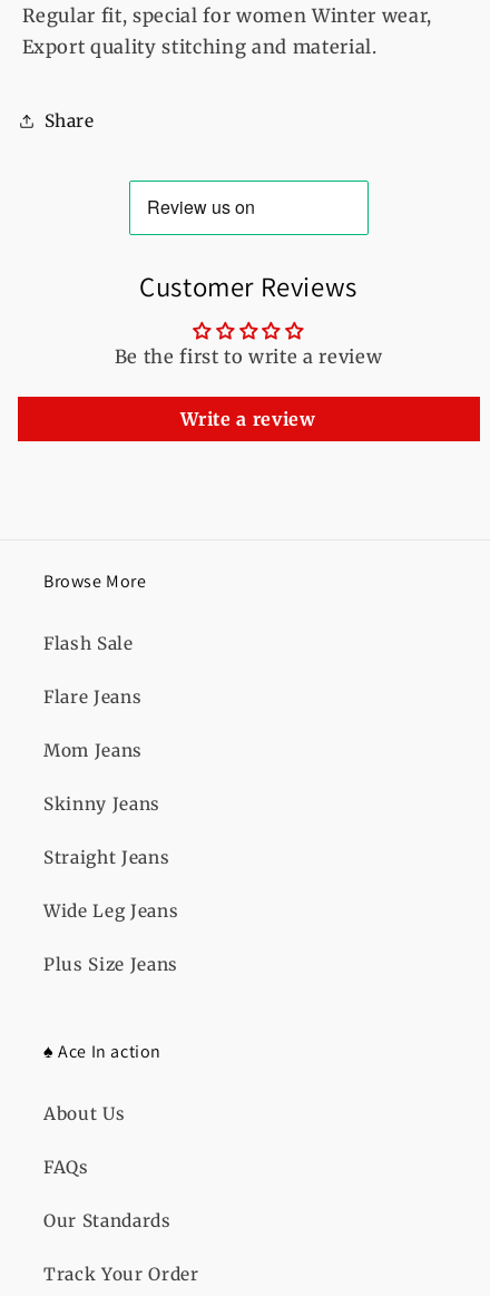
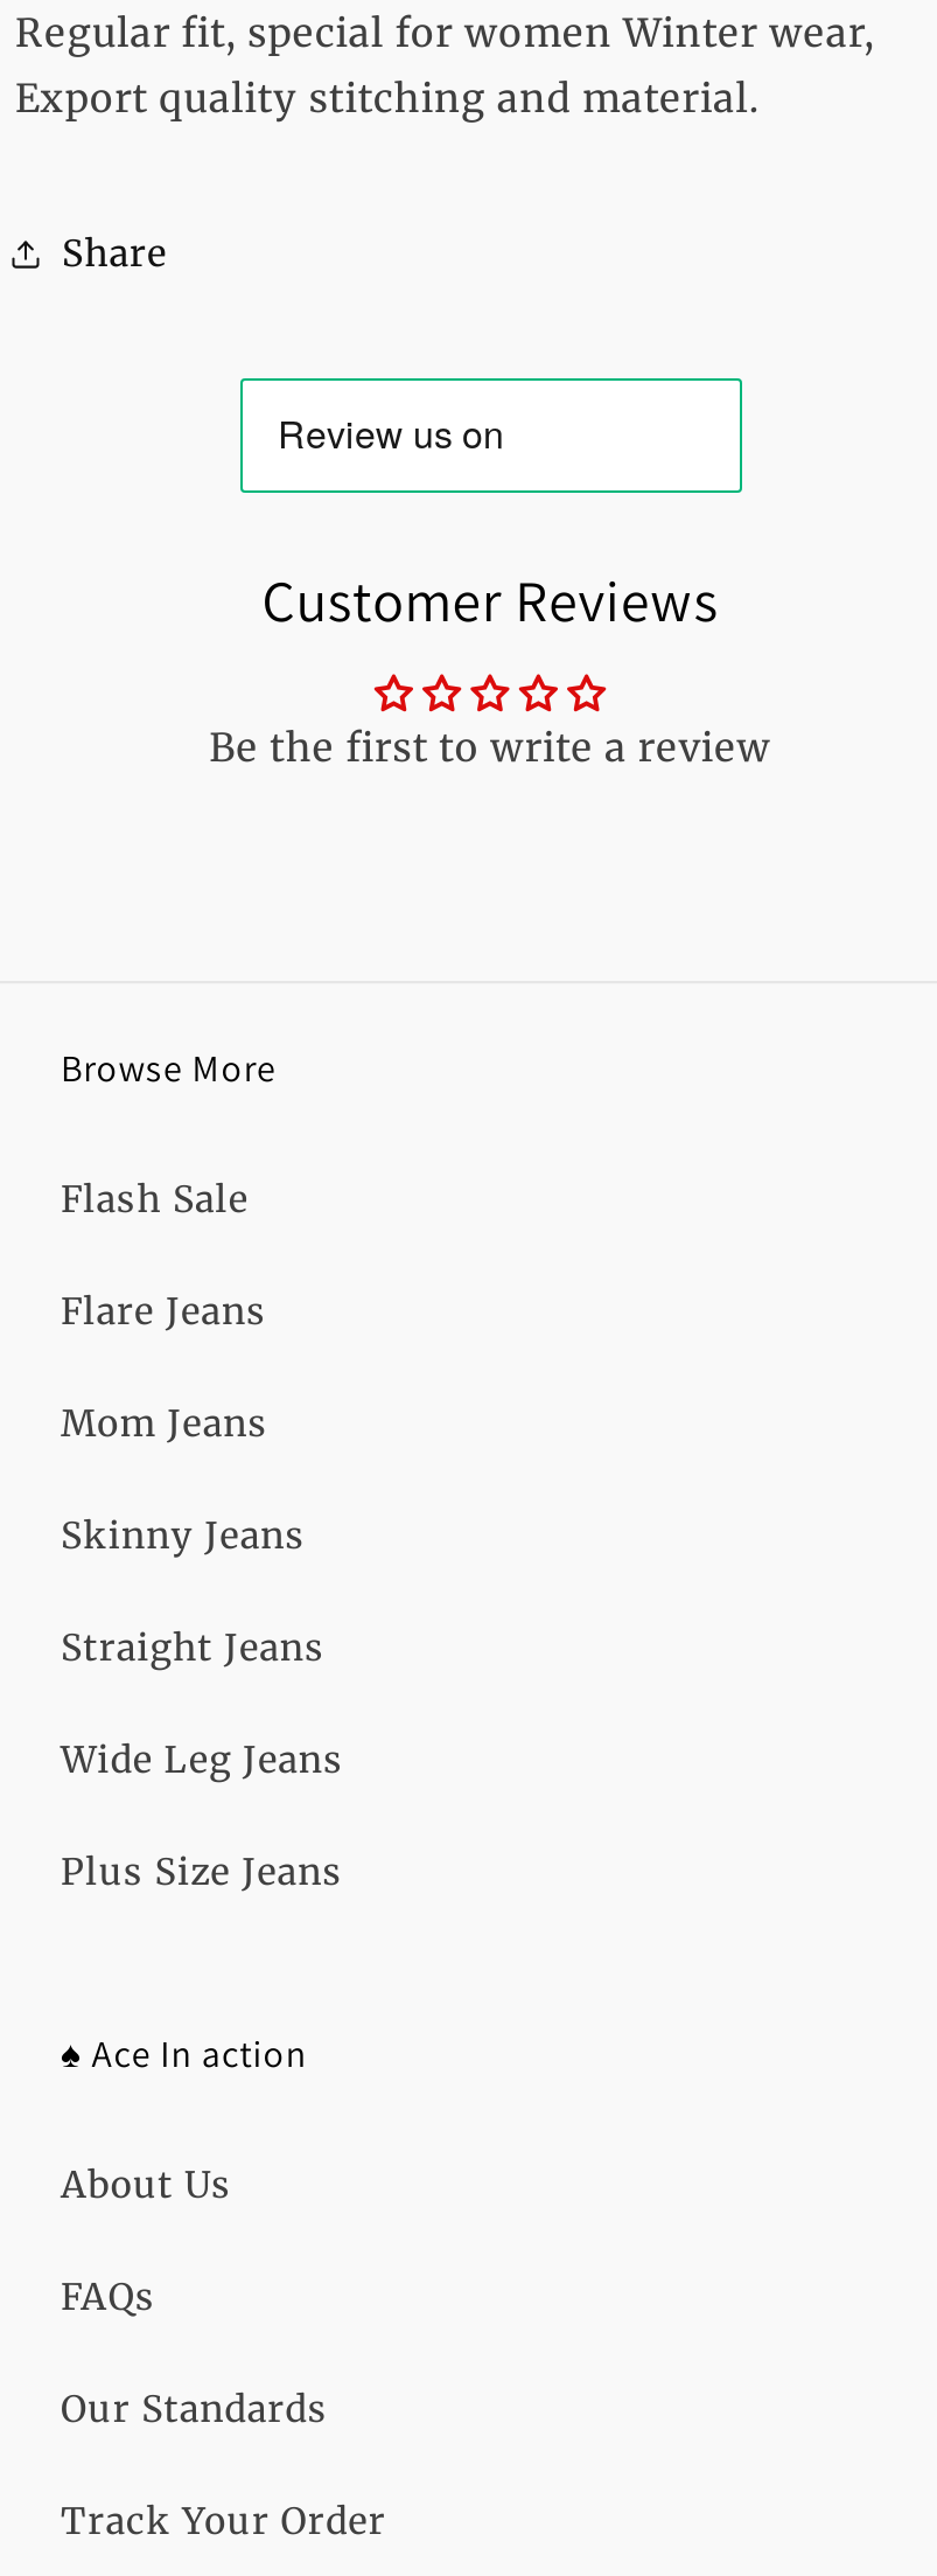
[181,408,316,430] Write a review -> none

